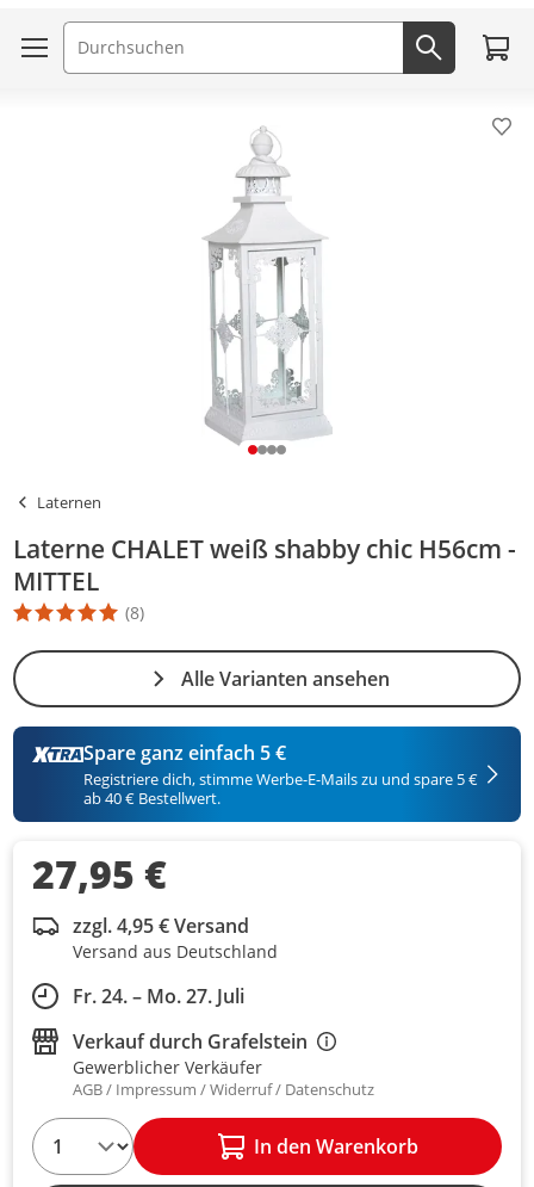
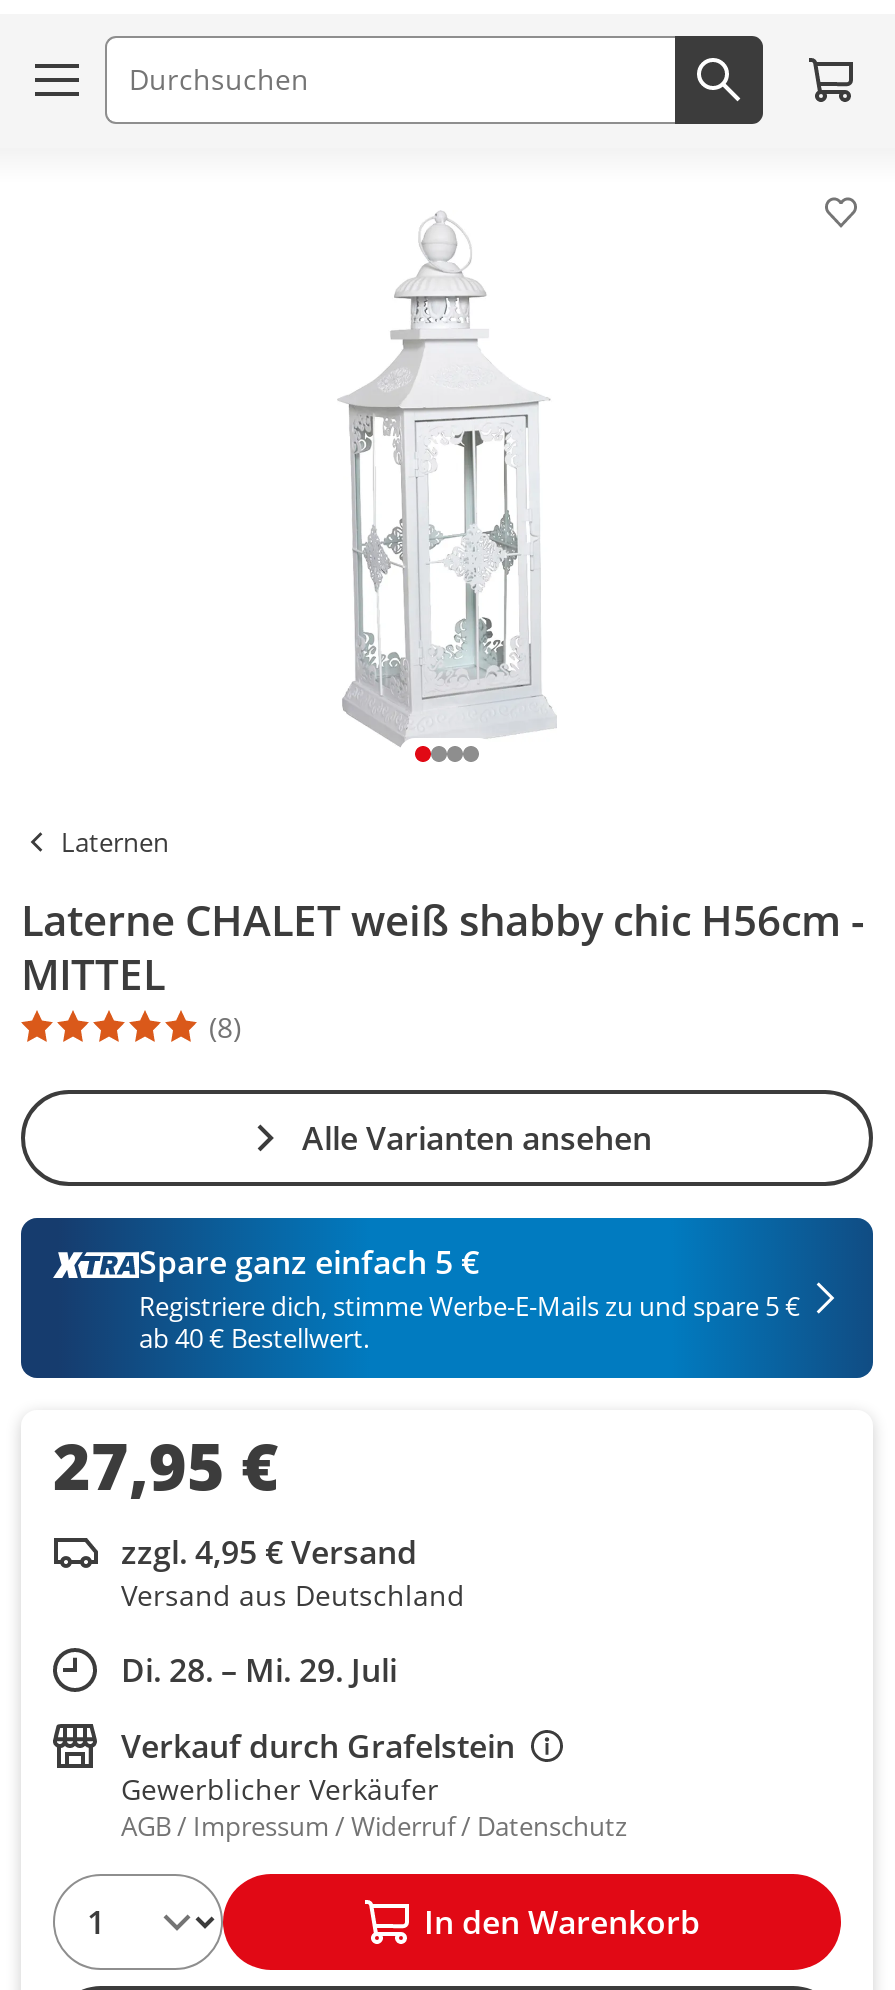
[73,983,244,1009] Fr. 24. – Mo. 27. Juli -> [121,1648,397,1692] Di. 28. – Mi. 29. Juli

